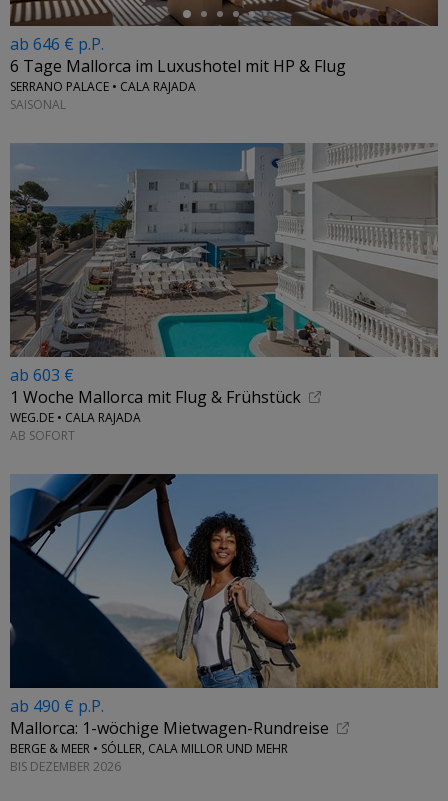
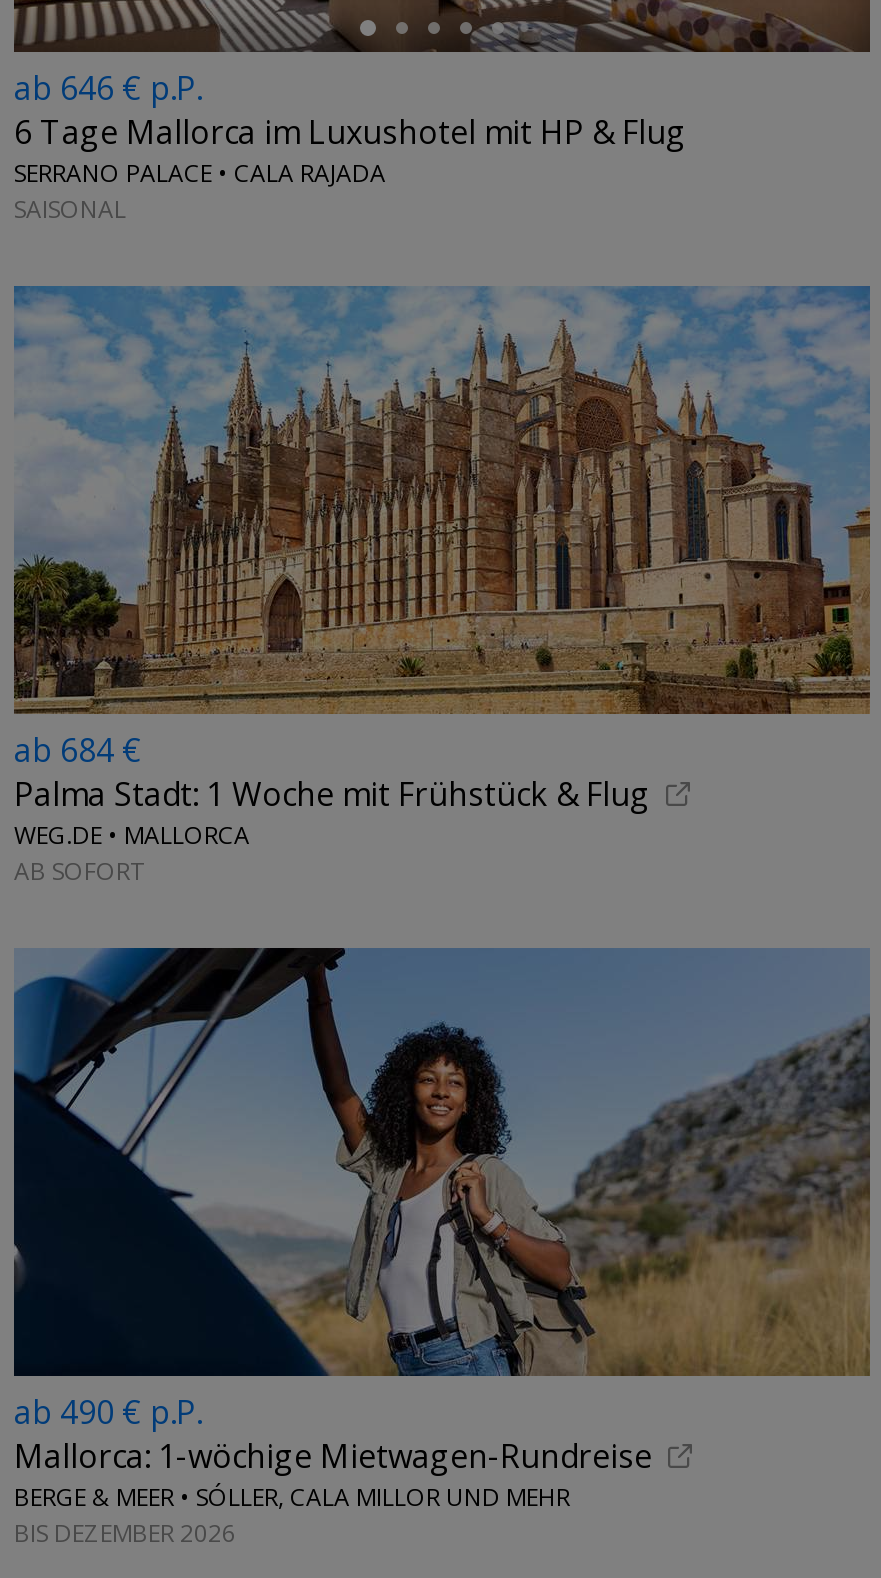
[9,142,439,426] [image] | ab 603 € | 1 Woche Mallorca mit Flug & Frühstück | WEG.DE • CALA RAJADA -> [14,284,872,852] [image] | ab 684 € | Palma Stadt: 1 Woche mit Frühstück & Flug | WEG.DE • MALLORCA

